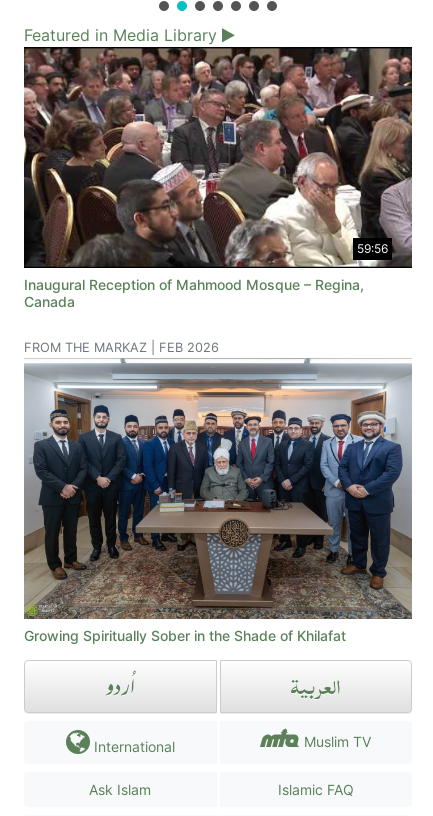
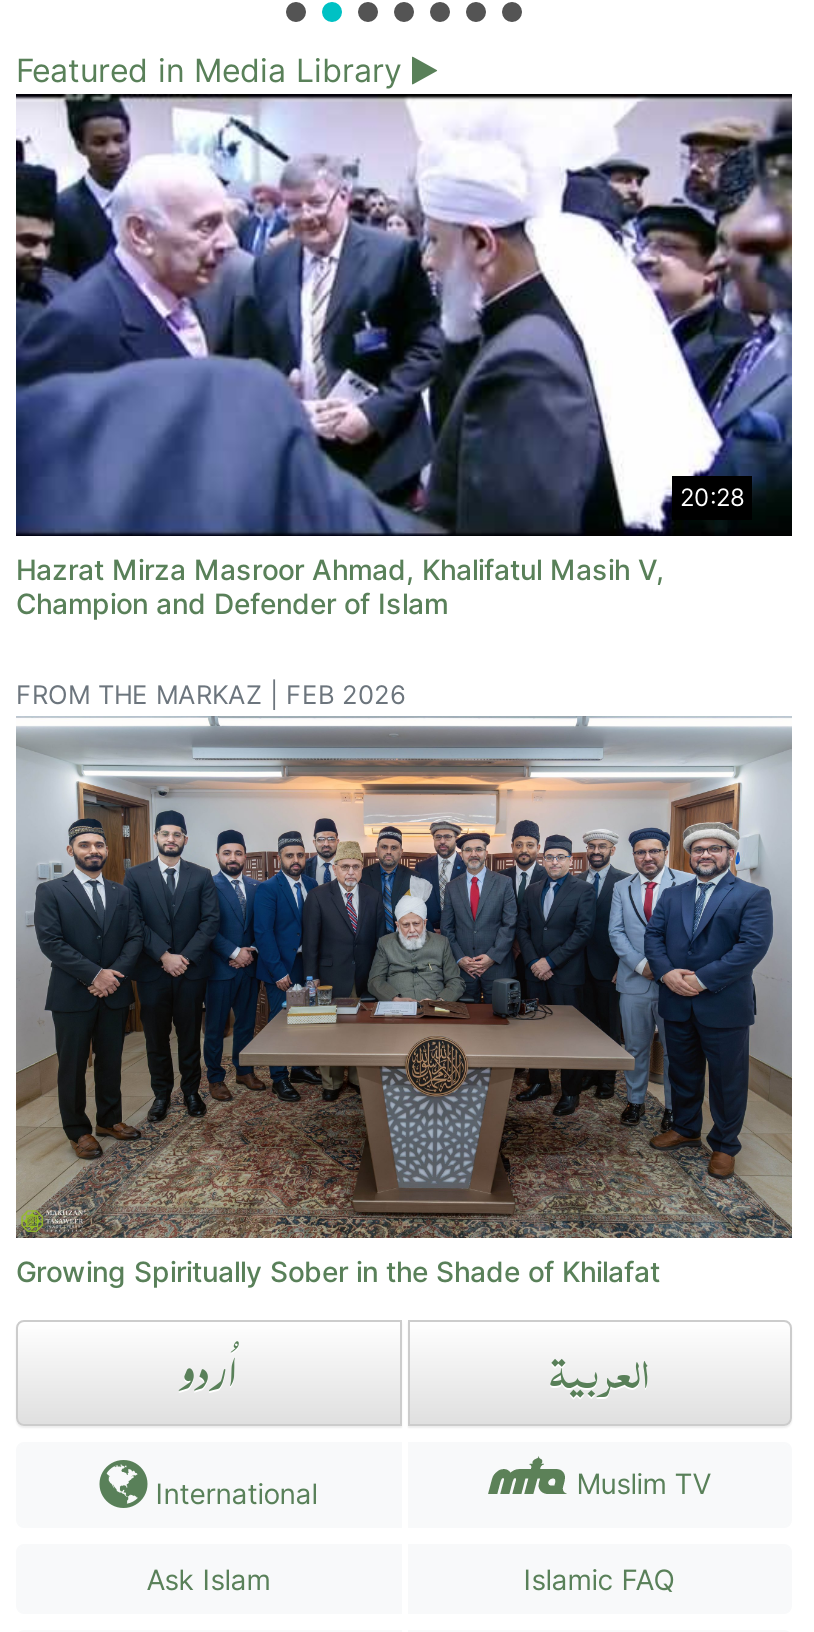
[23,47,413,268] [image] | 59:56 -> [14,94,794,536] [image] | 20:28
[24,276,364,310] Inaugural Reception of Mahmood Mosque – Regina, | Canada -> [16,553,664,621] Hazrat Mirza Masroor Ahmad, Khalifatul Masih V, | Champion and Defender of Islam

